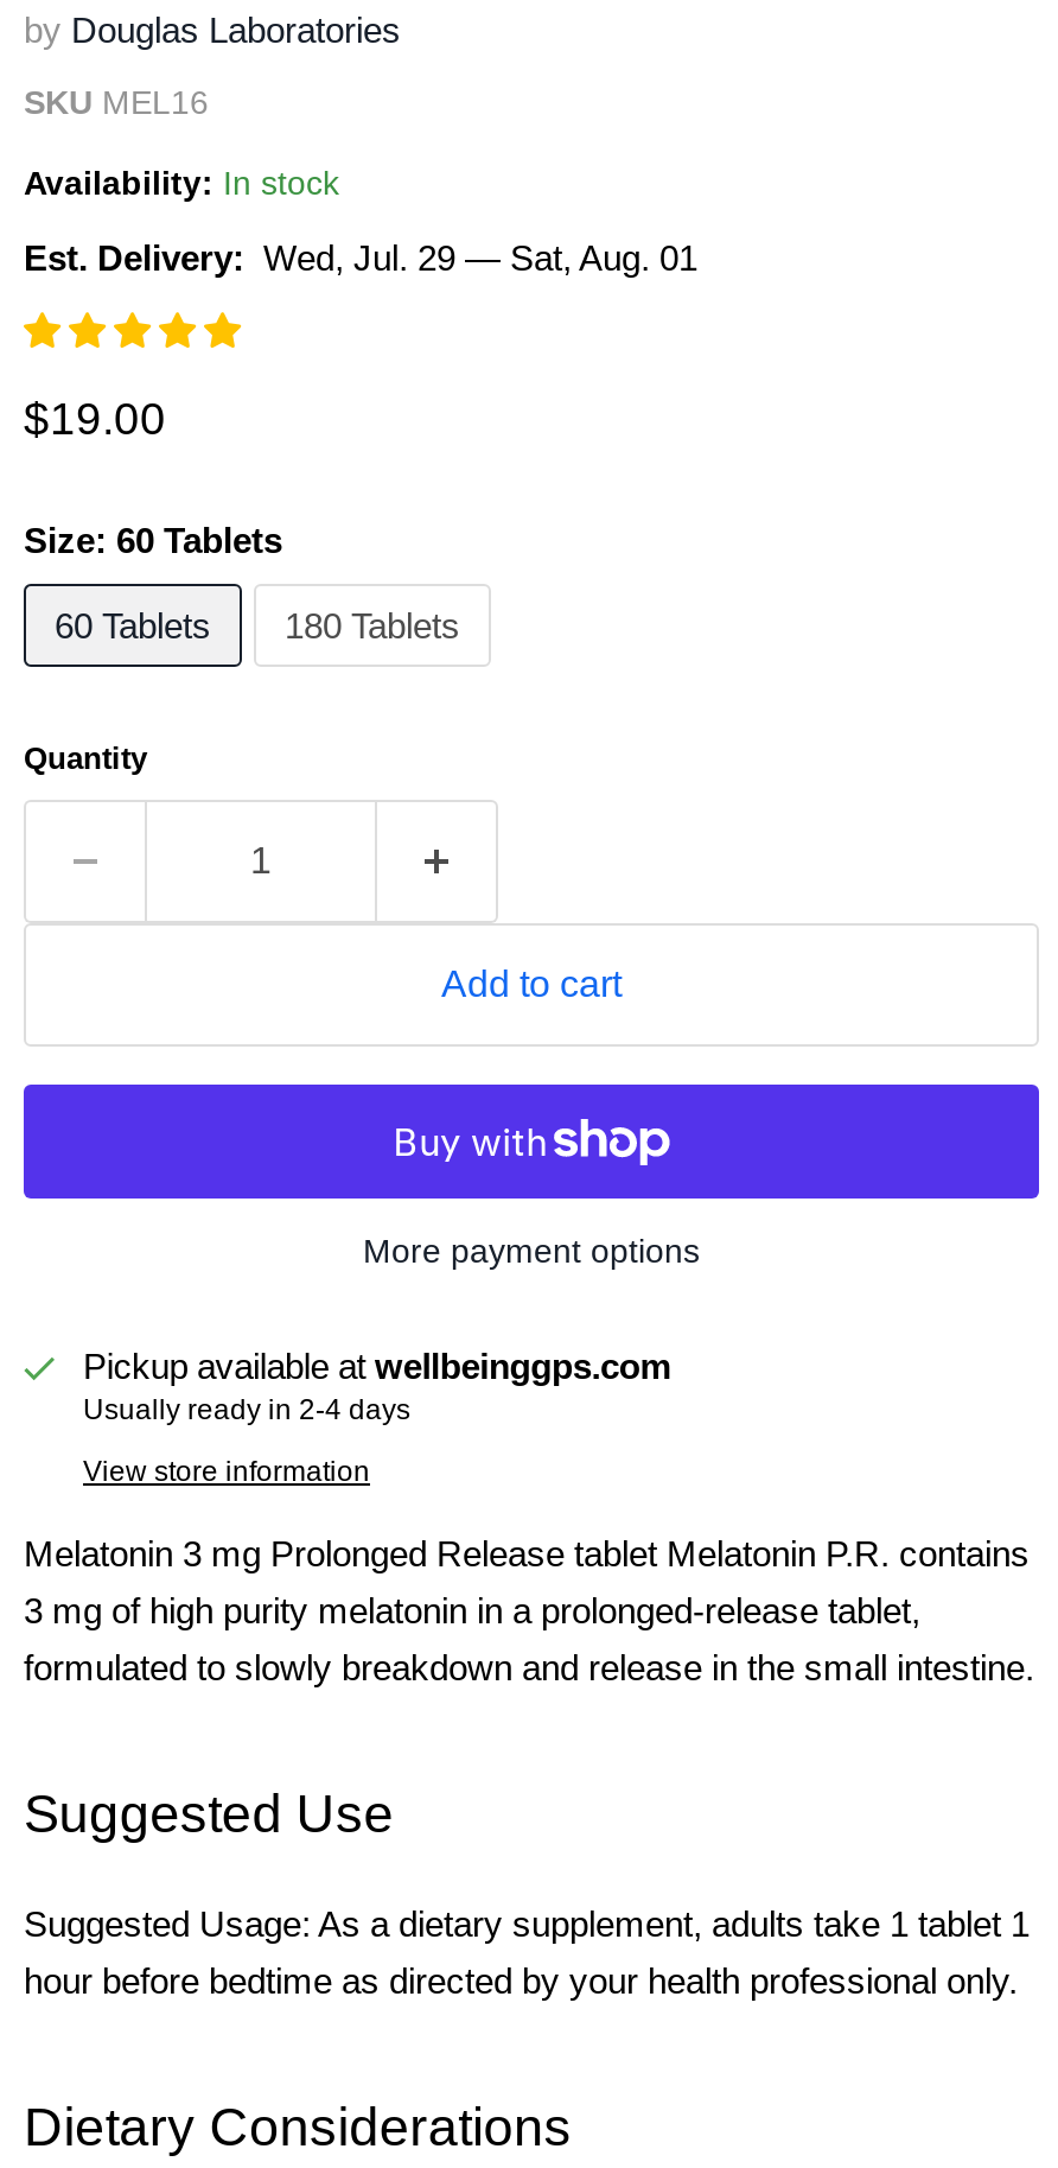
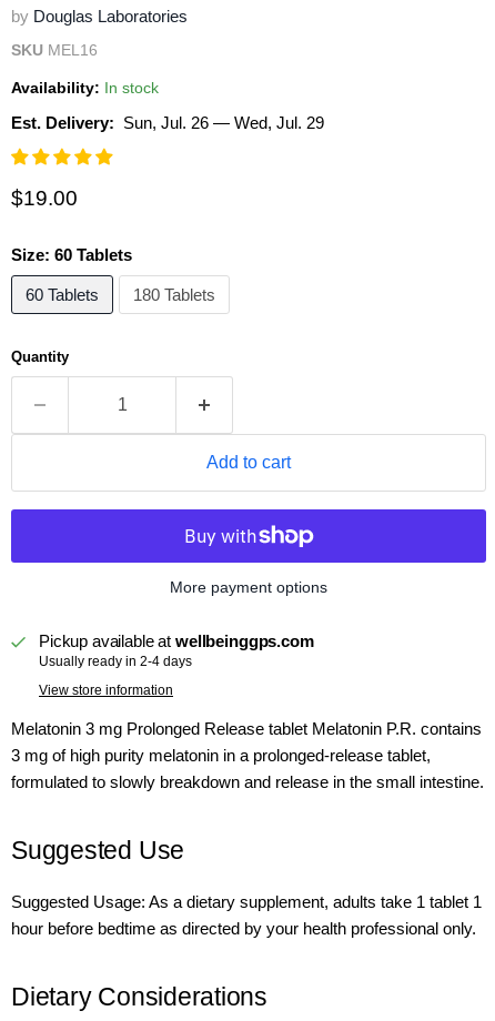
[24,238,697,278] Est. Delivery: Wed, Jul. 29 — Sat, Aug. 01 -> [11,113,324,132] Est. Delivery: Sun, Jul. 26 — Wed, Jul. 29

